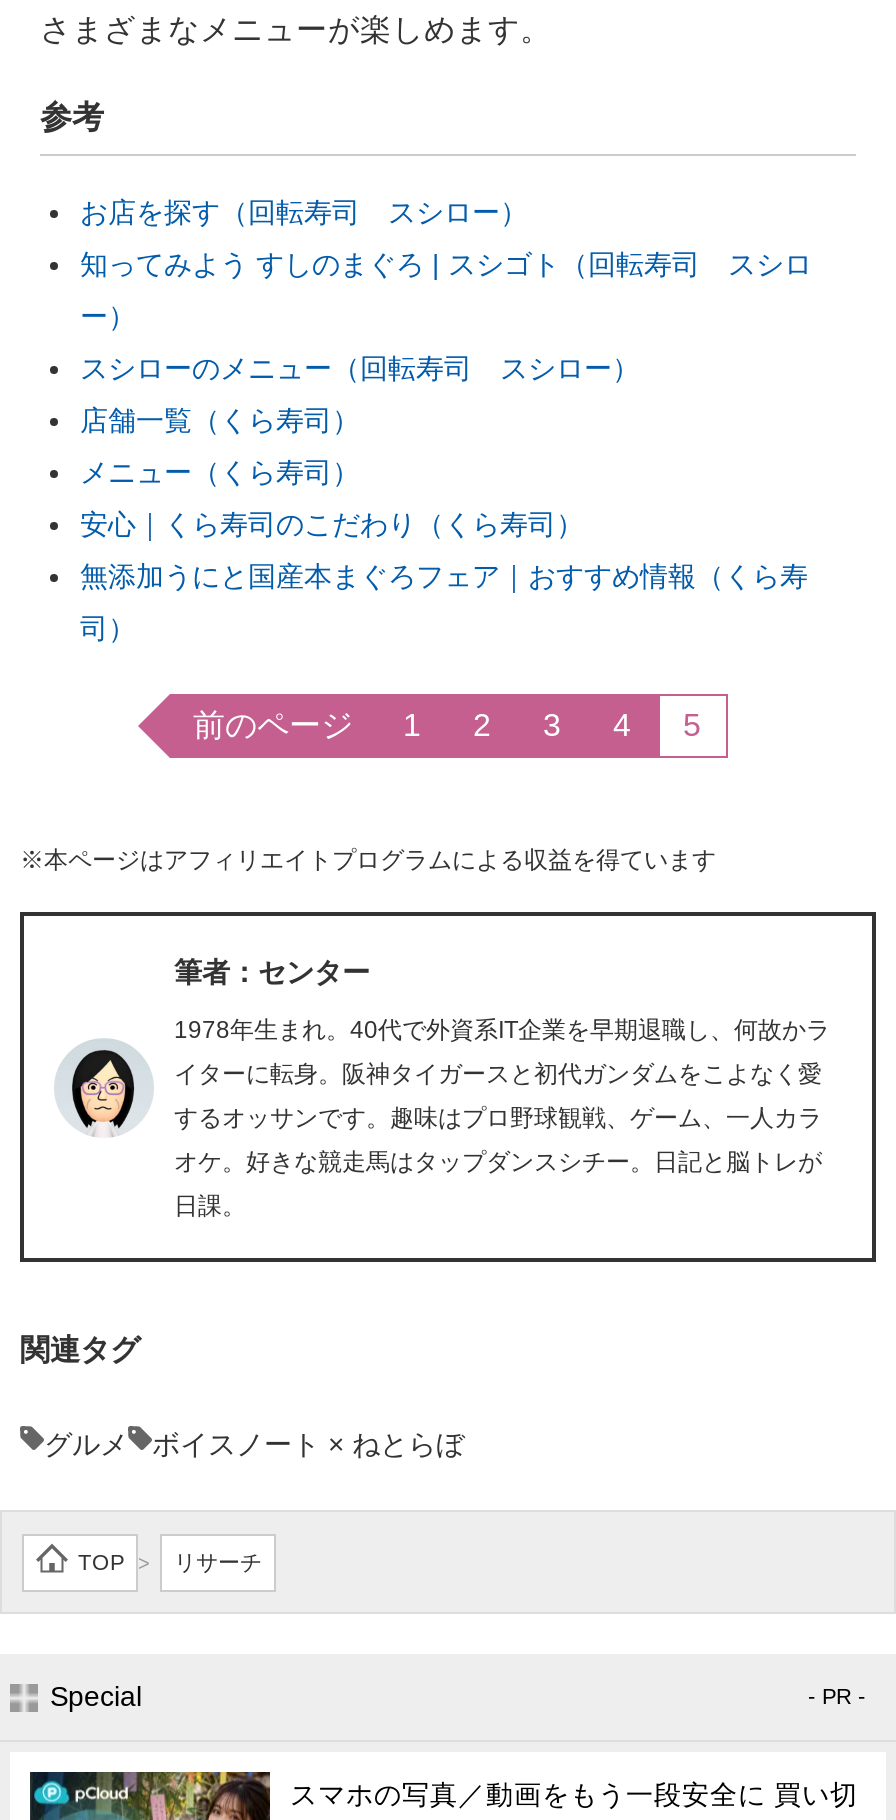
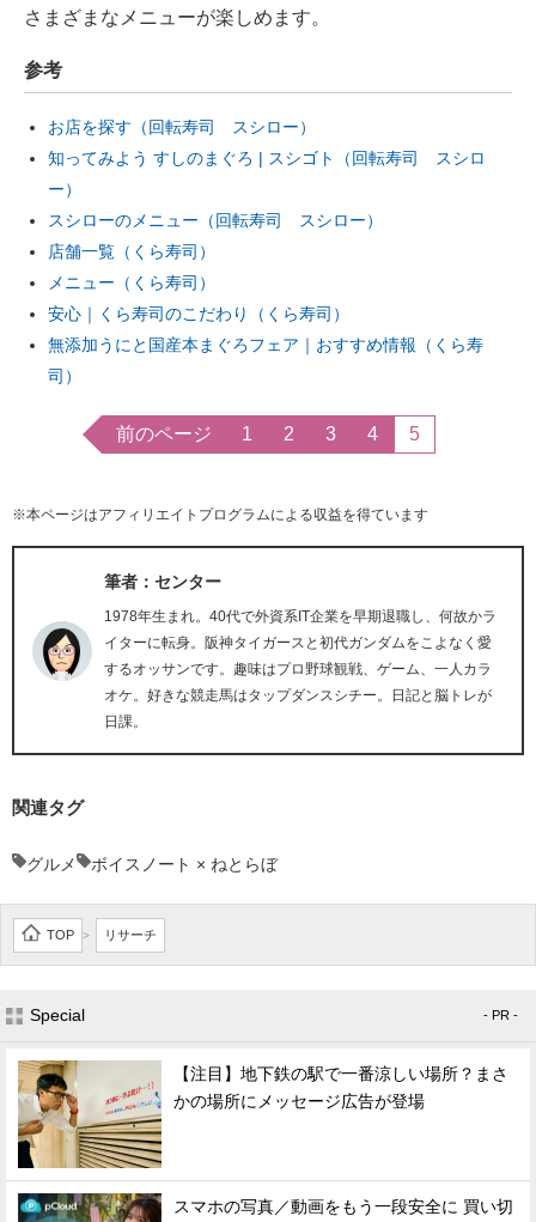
none -> [17,1059,508,1169] [image] | 【注目】地下鉄の駅で一番涼しい場所？まさ | かの場所にメッセージ広告が登場

